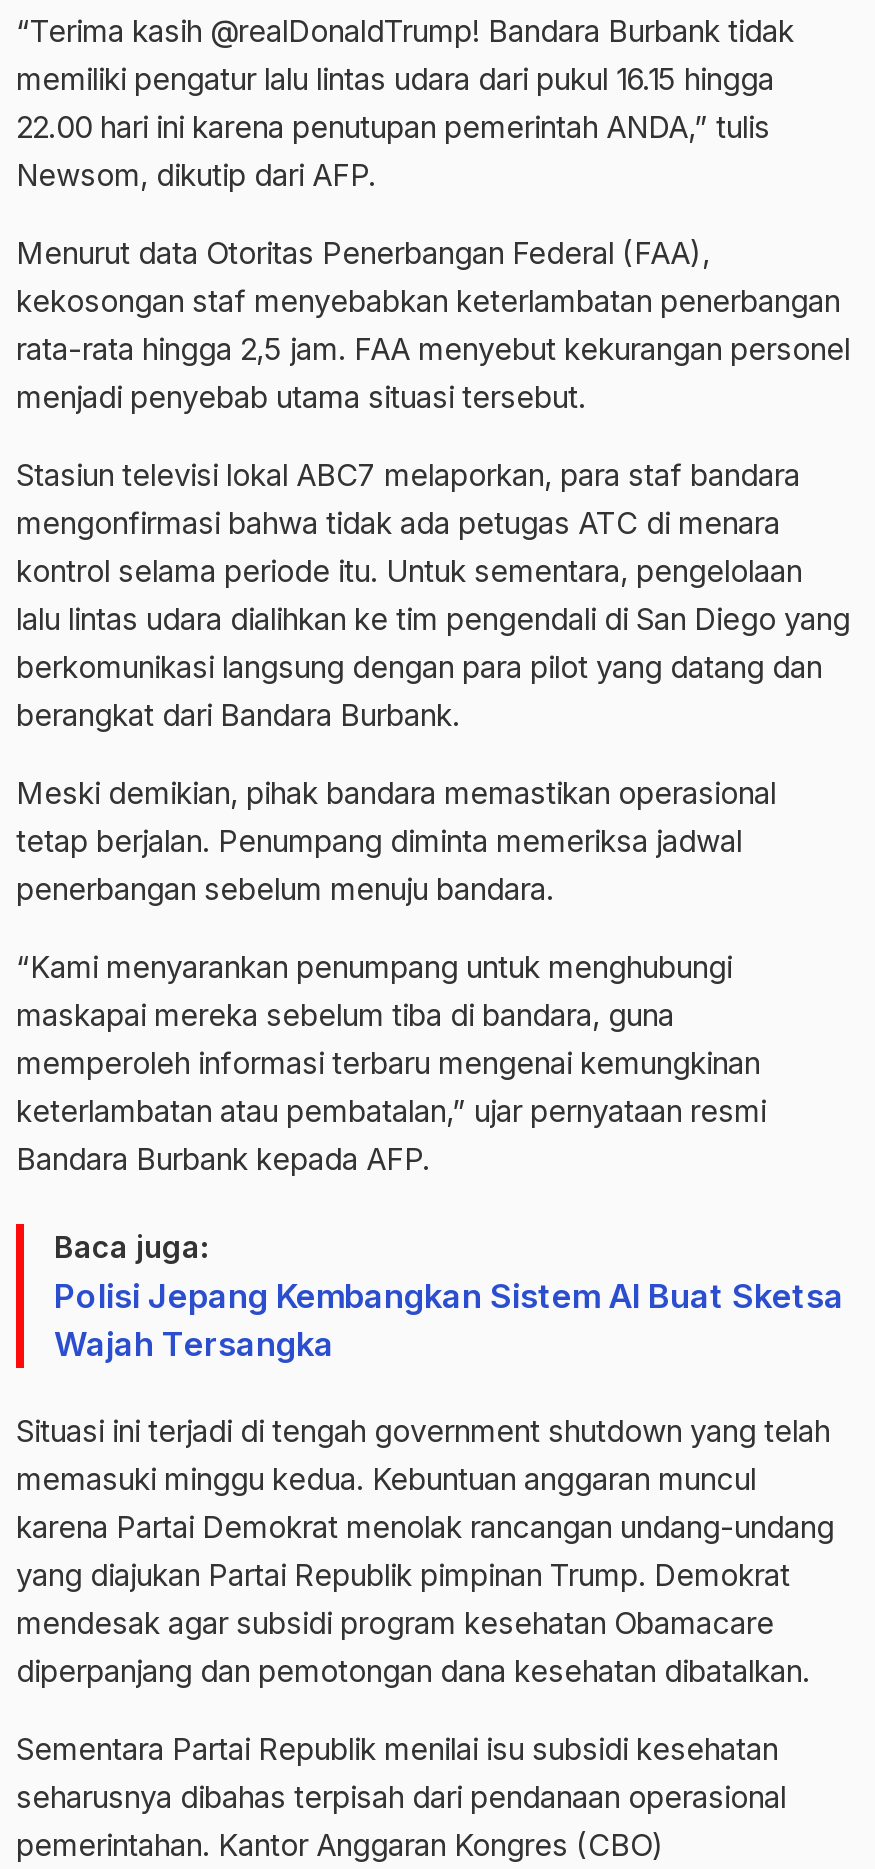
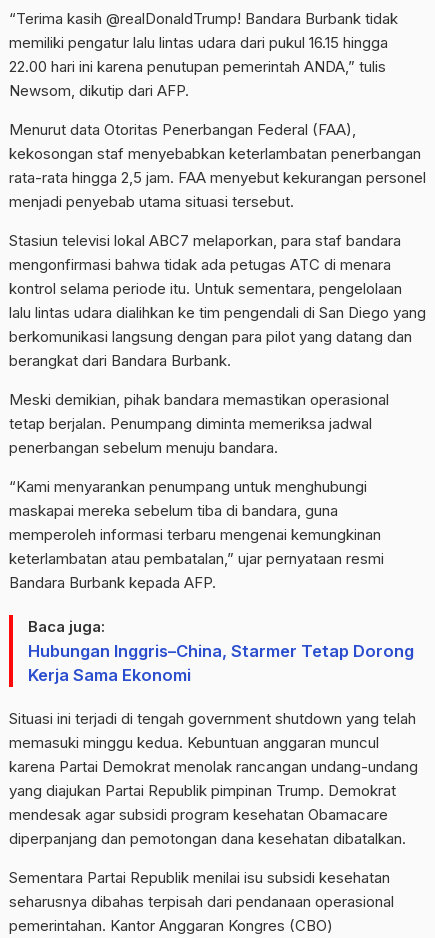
[54,1276,844,1364] Polisi Jepang Kembangkan Sistem AI Buat Sketsa | Wajah Tersangka -> [28,641,414,685] Hubungan Inggris–China, Starmer Tetap Dorong | Kerja Sama Ekonomi

